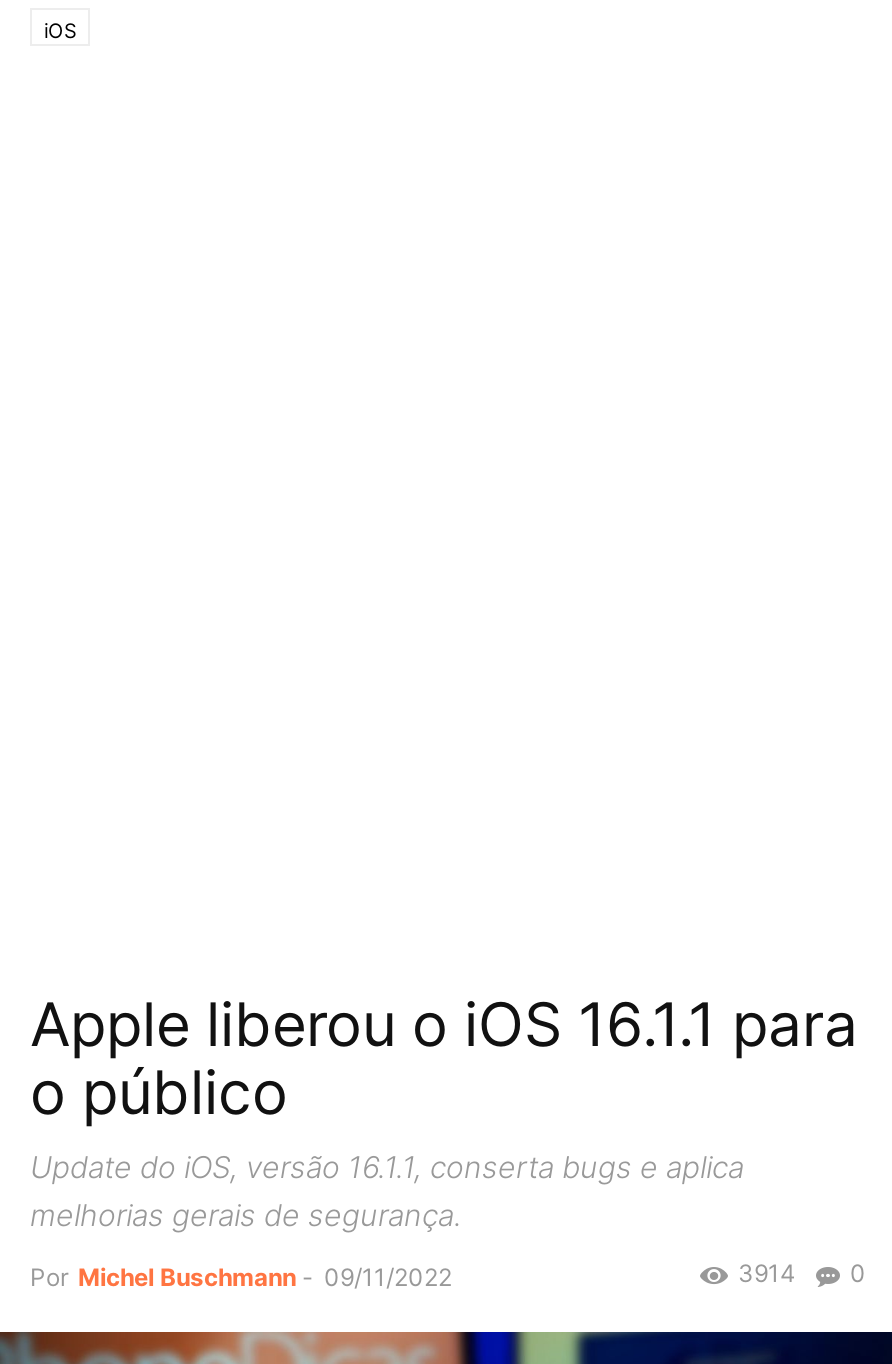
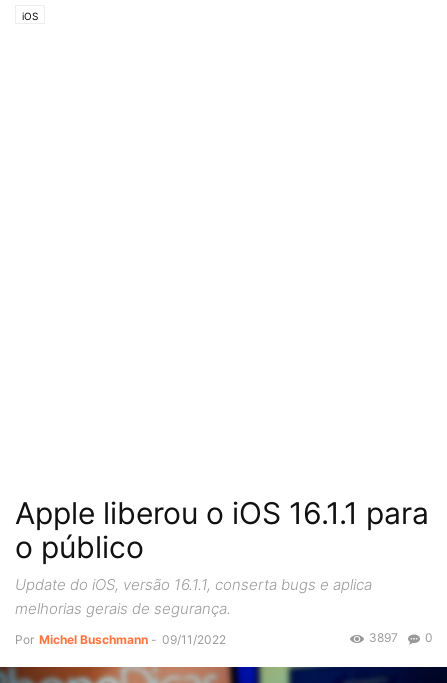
[738,1258,866,1288] 3914 0 -> [369,630,433,645] 3897 0

